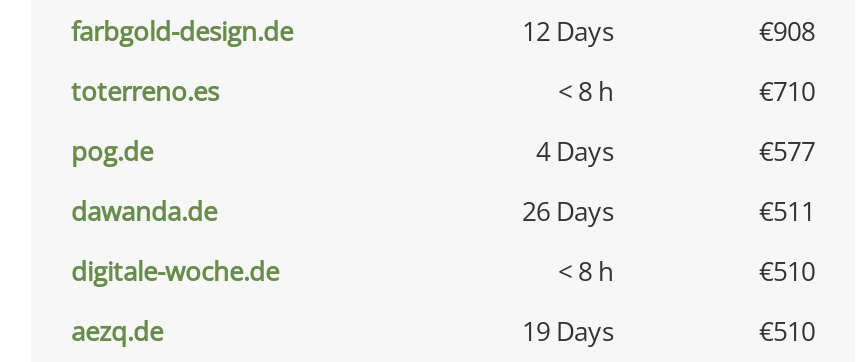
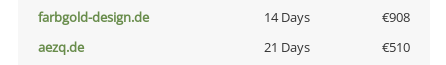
[522,13,614,49] 12 Days -> [263,8,309,26] 14 Days
[71,73,815,289] toterreno.es | < 8 h | €710 | pog.de | 4 Days | €577 | dawanda.de | 26 Days | €511 | digitale-woche.de | < 8 h | €510 -> none
[522,313,614,349] 19 Days -> [263,38,309,56] 21 Days

